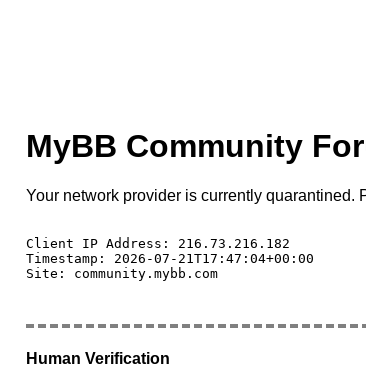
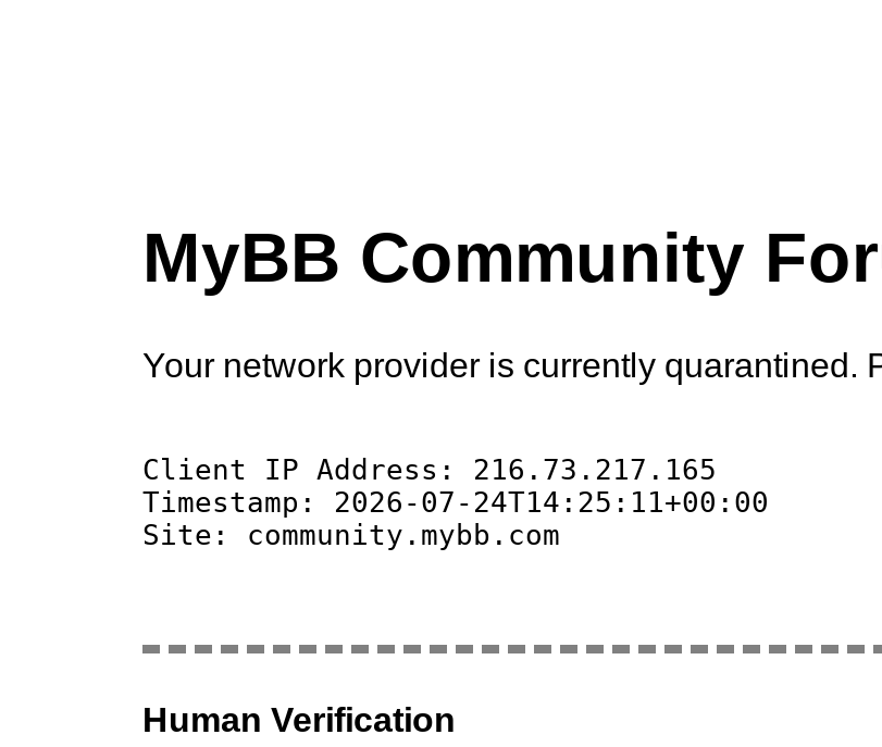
[26,236,298,251] Client IP Address: 216.73.216.182 -> [142,453,734,486] Client IP Address: 216.73.217.165
[26,251,314,266] Timestamp: 2026-07-21T17:47:04+00:00 -> [142,486,769,518] Timestamp: 2026-07-24T14:25:11+00:00

